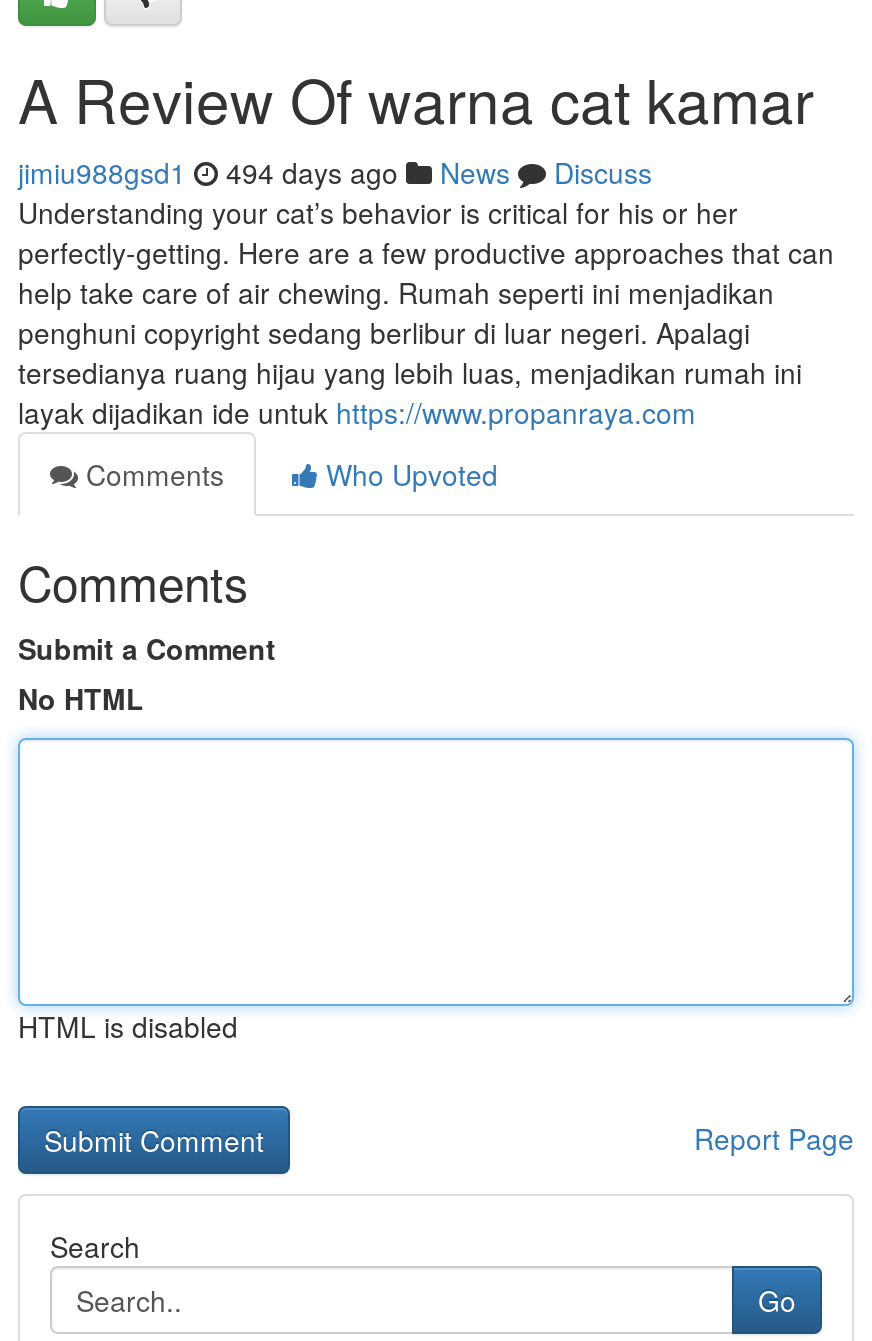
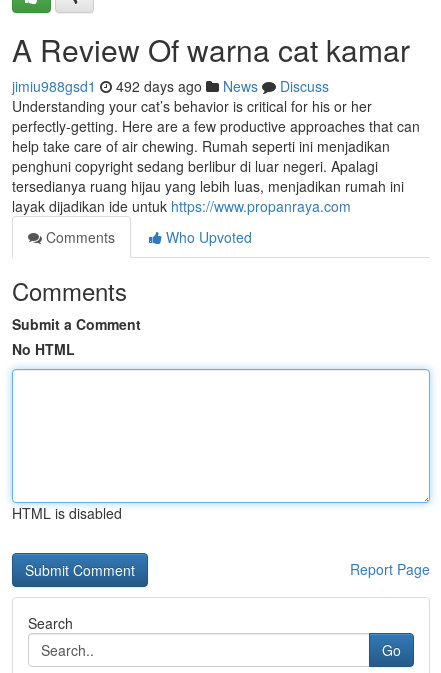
[18,152,652,192] jimiu988gsd1 494 days ago News Discuss -> [12,76,329,96] jimiu988gsd1 492 days ago News Discuss

